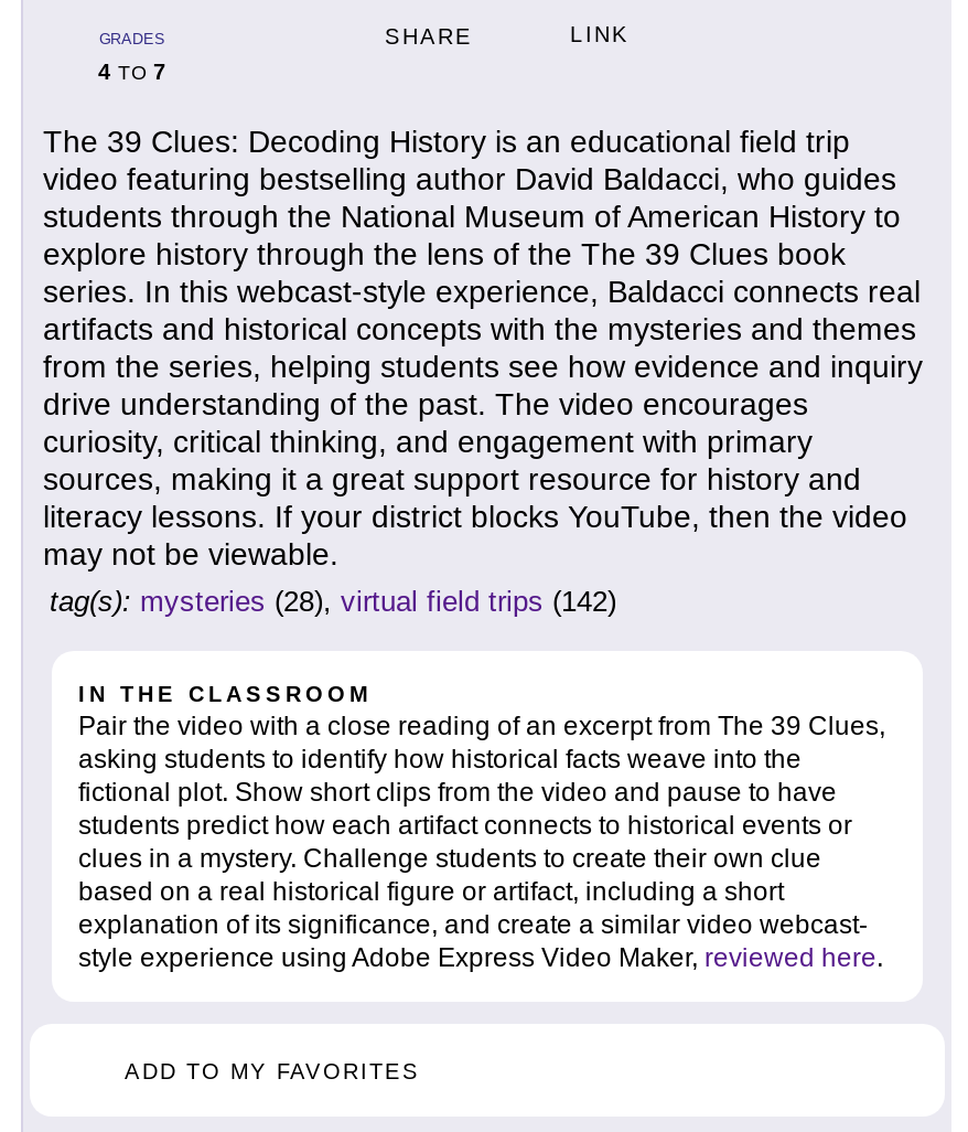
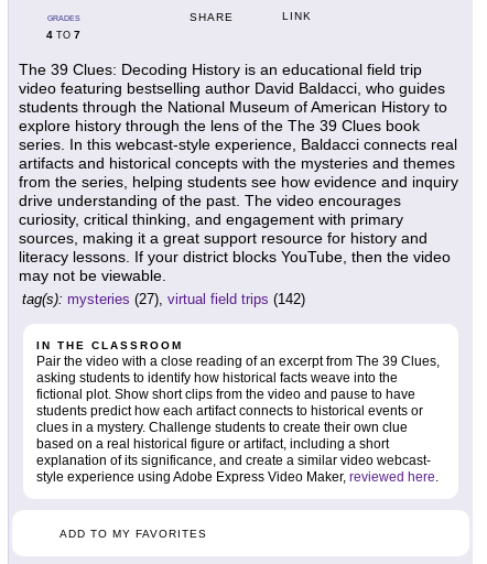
[50,585,616,619] tag(s): mysteries (28), virtual field trips (142) -> [22,291,305,308] tag(s): mysteries (27), virtual field trips (142)

